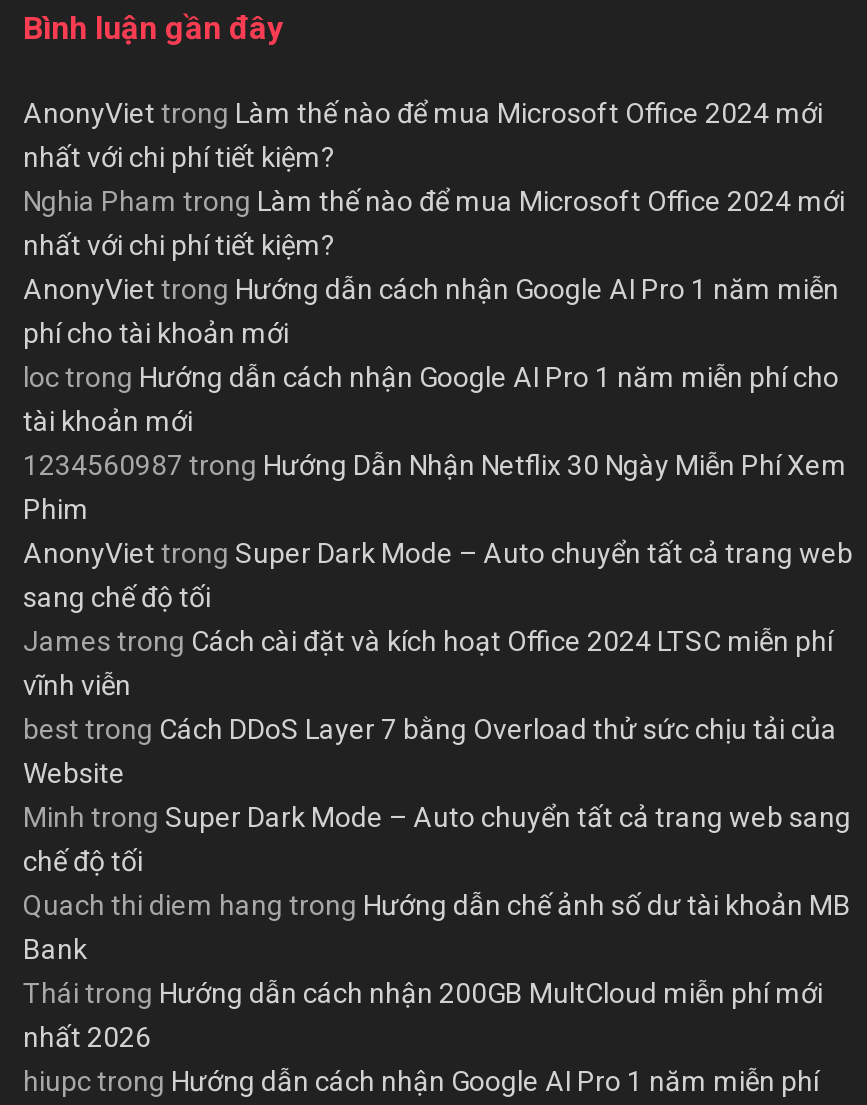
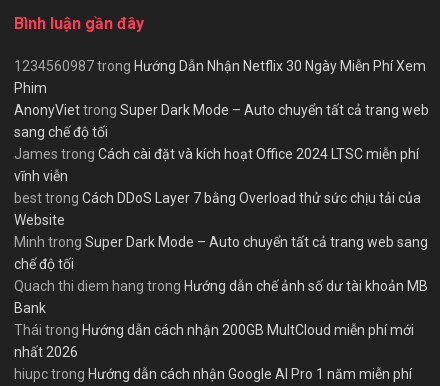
[23,98,845,438] AnonyViet trong Làm thế nào để mua Microsoft Office 2024 mới | nhất với chi phí tiết kiệm? | Nghia Pham trong Làm thế nào để mua Microsoft Office 2024 mới | nhất với chi phí tiết kiệm? | AnonyViet trong Hướng dẫn cách nhận Google AI Pro 1 năm miễn | phí cho tài khoản mới | loc trong Hướng dẫn cách nhận Google AI Pro 1 năm miễn phí cho | tài khoản mới -> none

